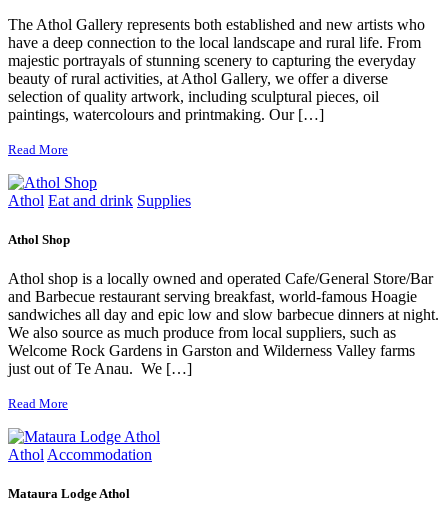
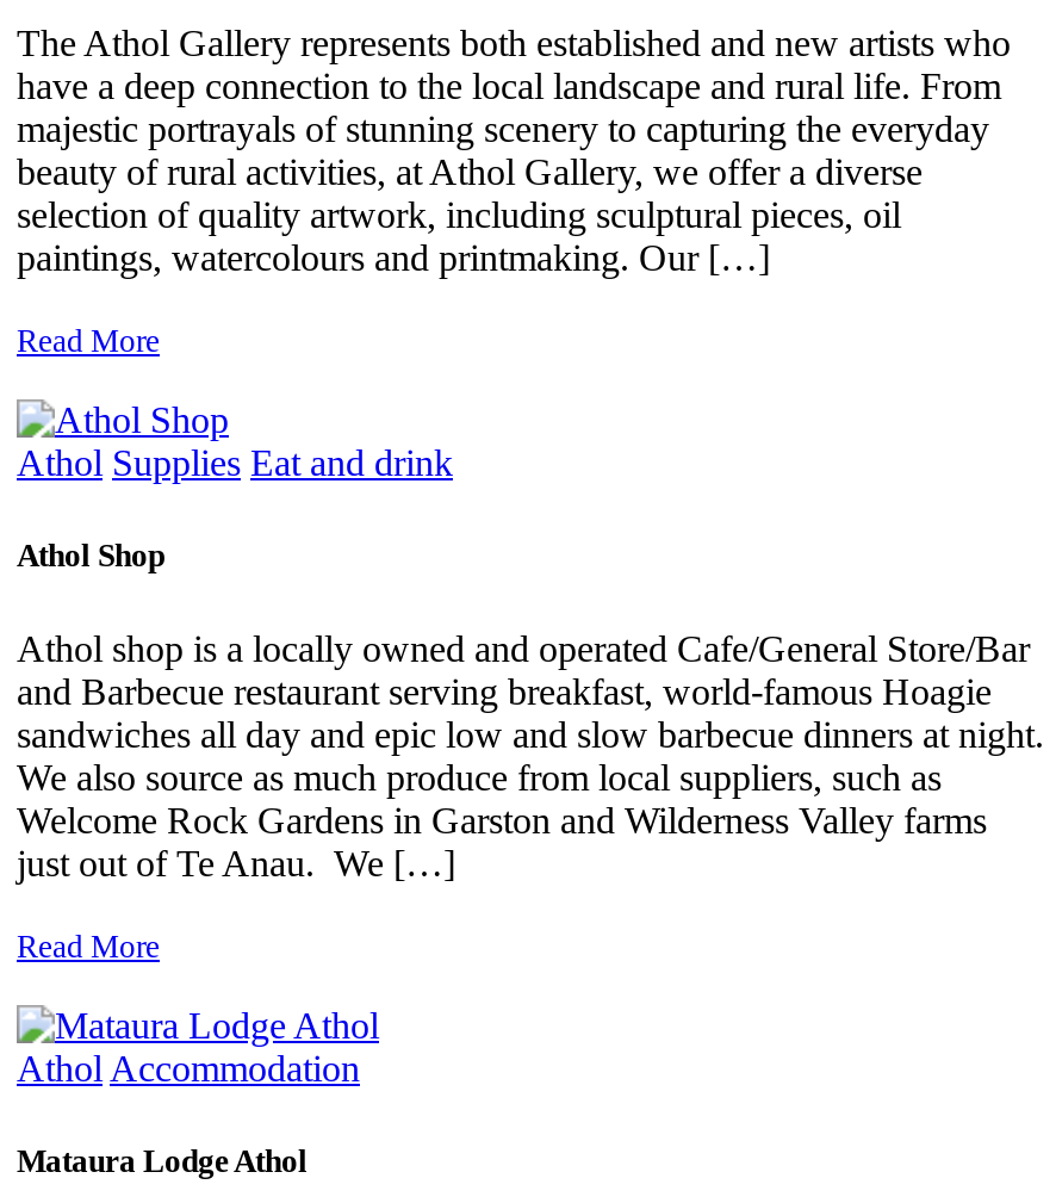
[8,192,191,209] Athol Eat and drink Supplies -> [17,441,453,482] Athol Supplies Eat and drink

